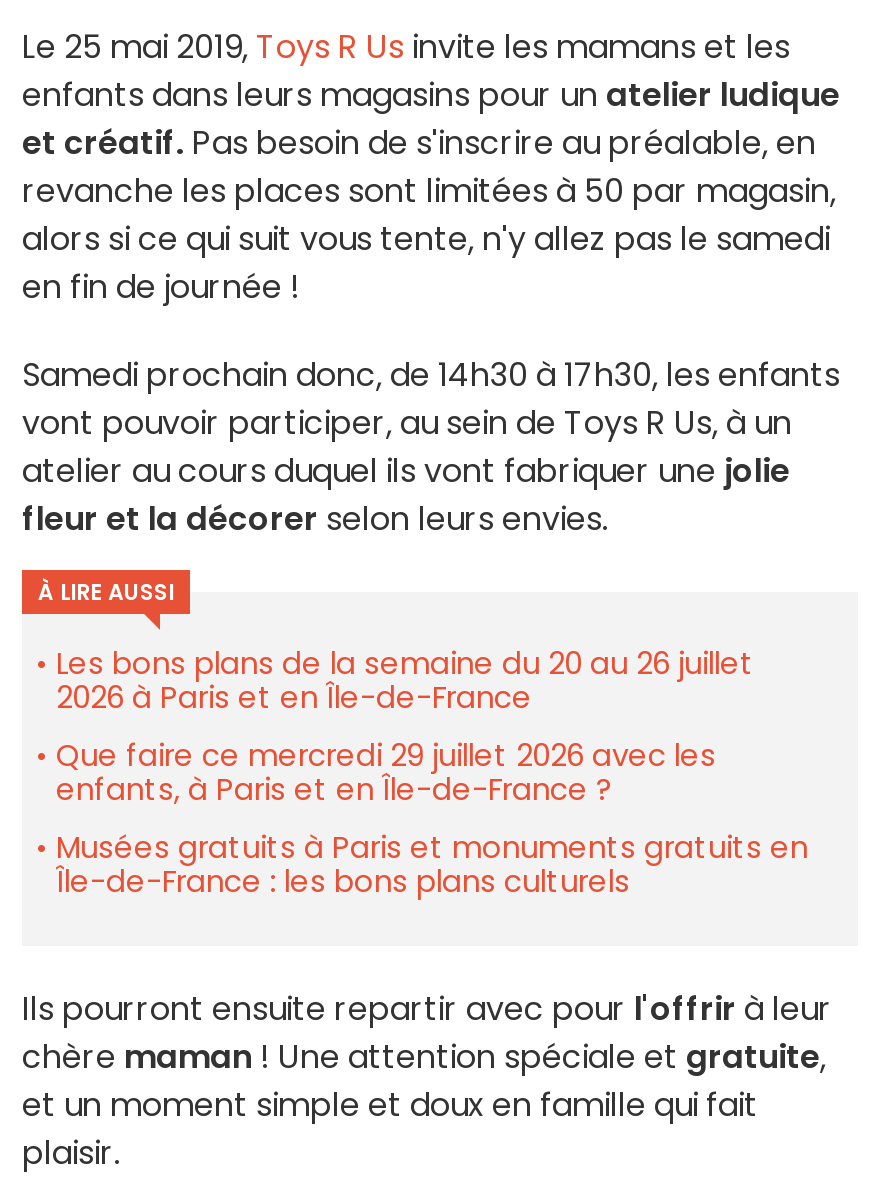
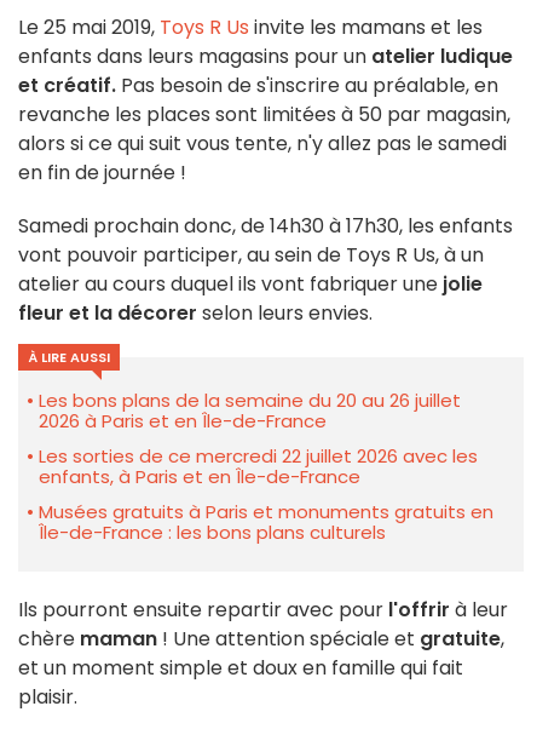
[56,735,716,811] Que faire ce mercredi 29 juillet 2026 avec les | enfants, à Paris et en Île-de-France ? -> [39,444,478,490] Les sorties de ce mercredi 22 juillet 2026 avec les | enfants, à Paris et en Île-de-France

